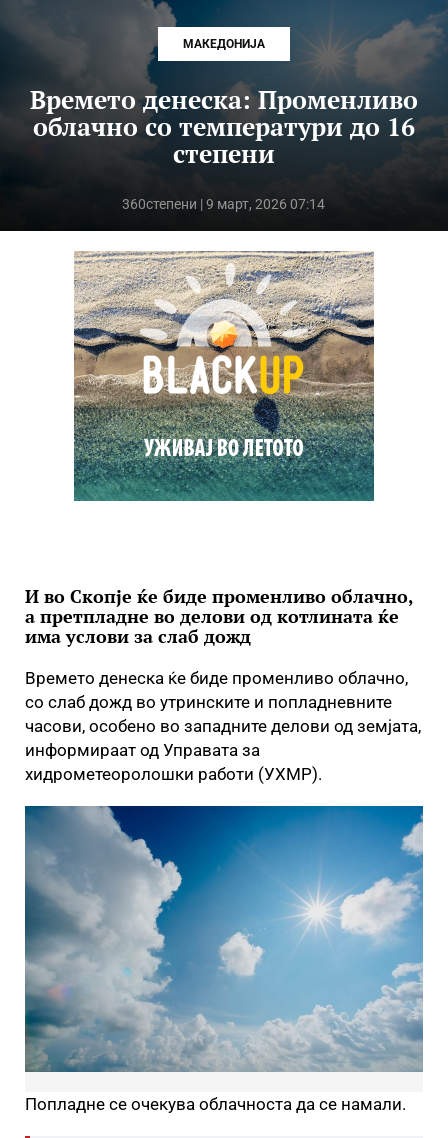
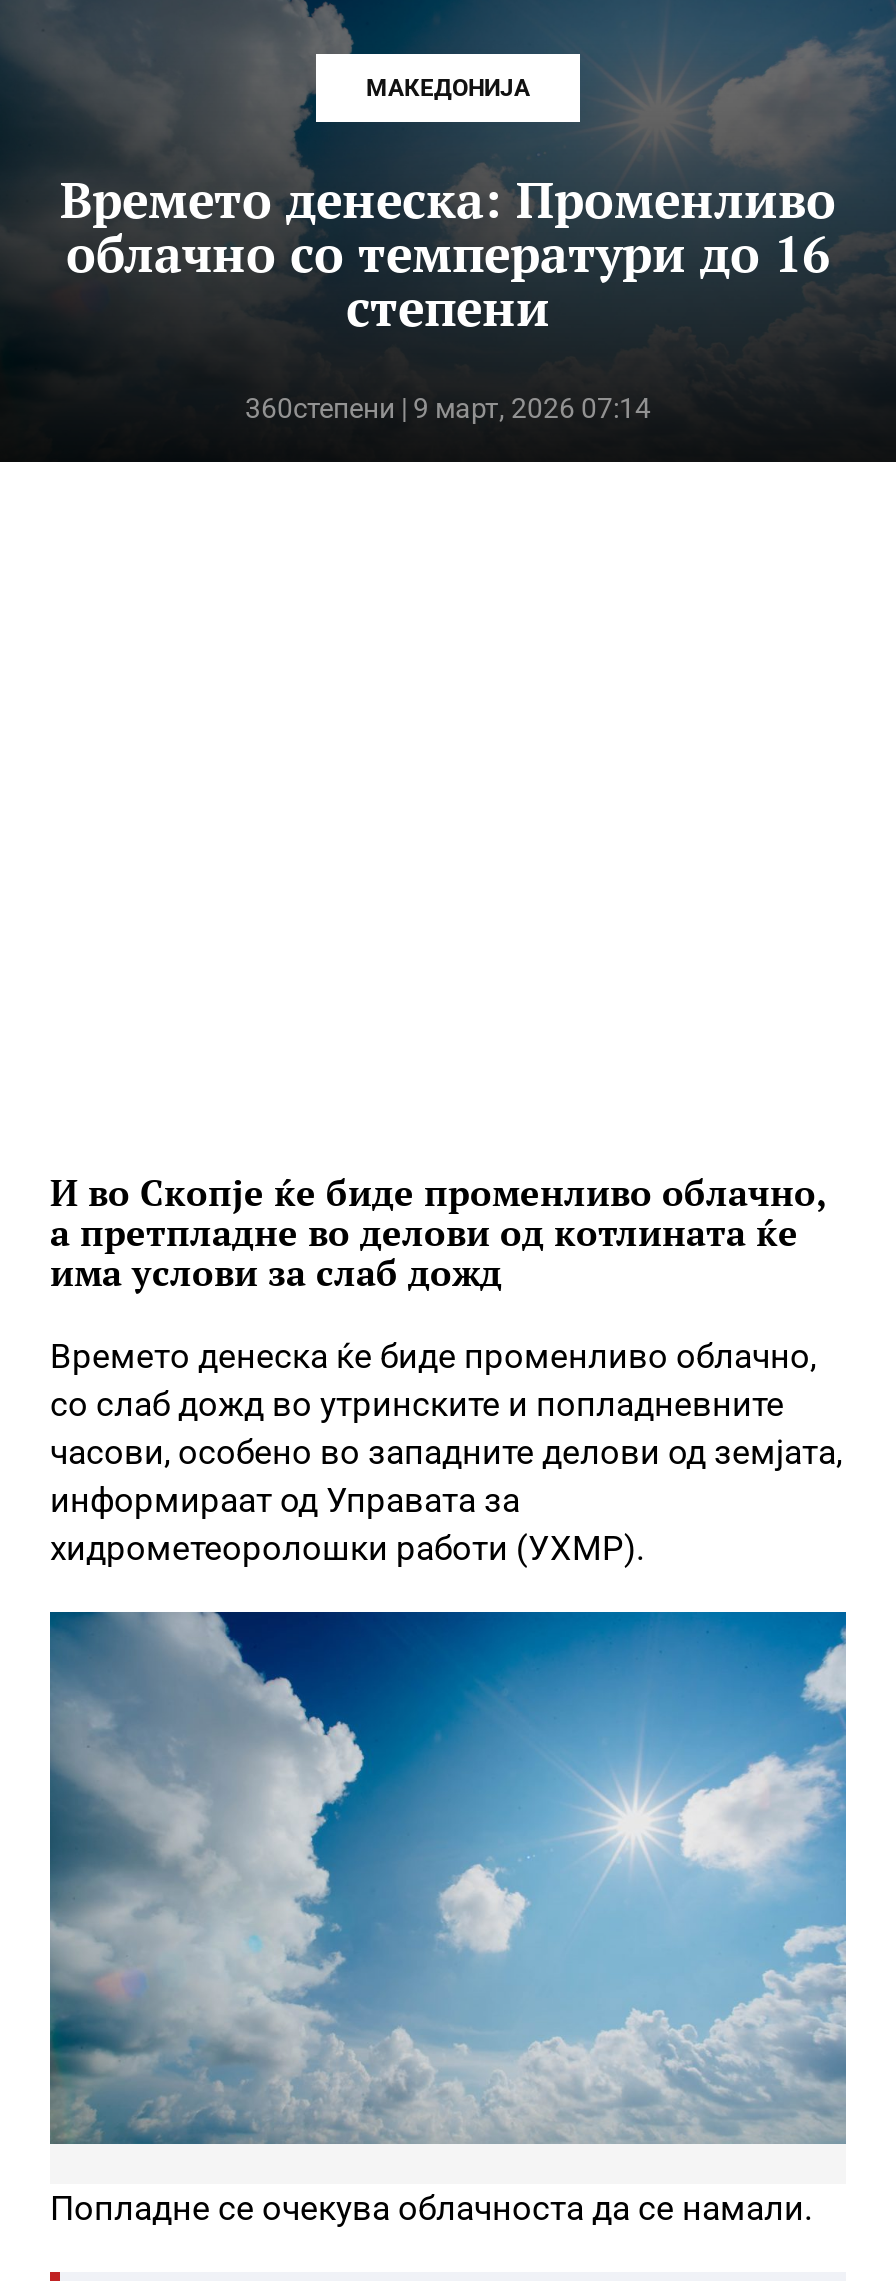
[73,250,375,502] [image] -> none

